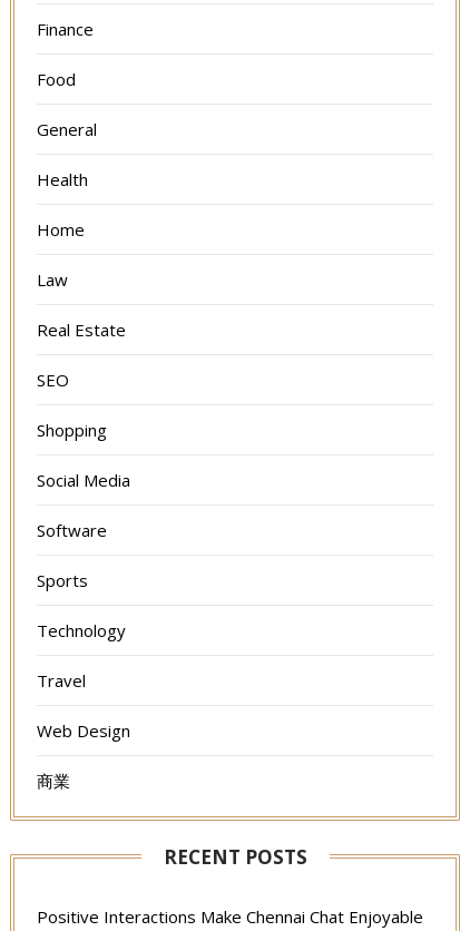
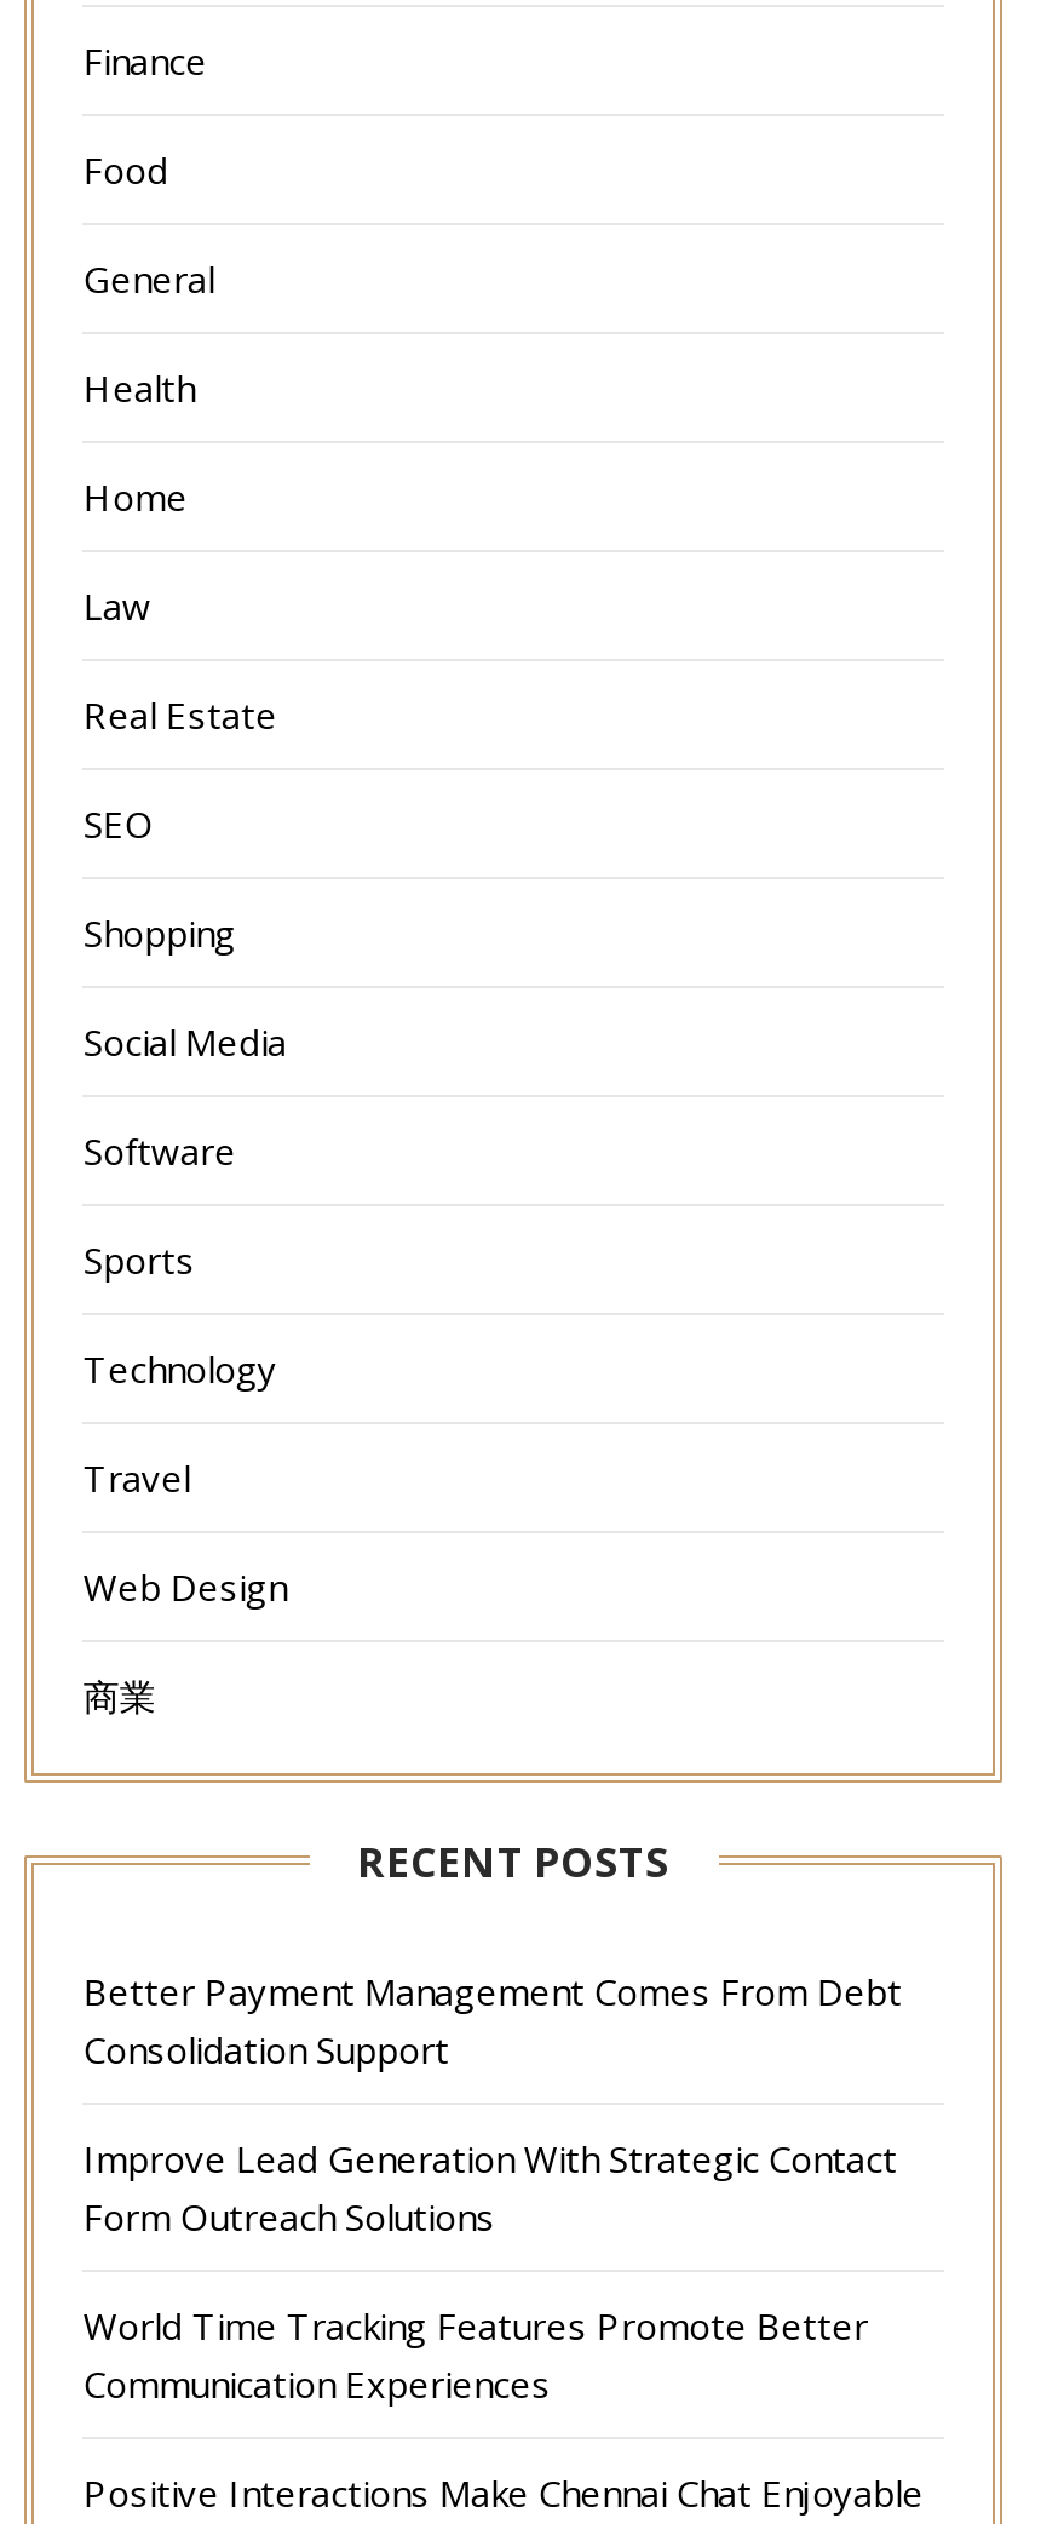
none -> [83,1967,902,2408] Better Payment Management Comes From Debt | Consolidation Support | Improve Lead Generation With Strategic Contact | Form Outreach Solutions | World Time Tracking Features Promote Better | Communication Experiences

